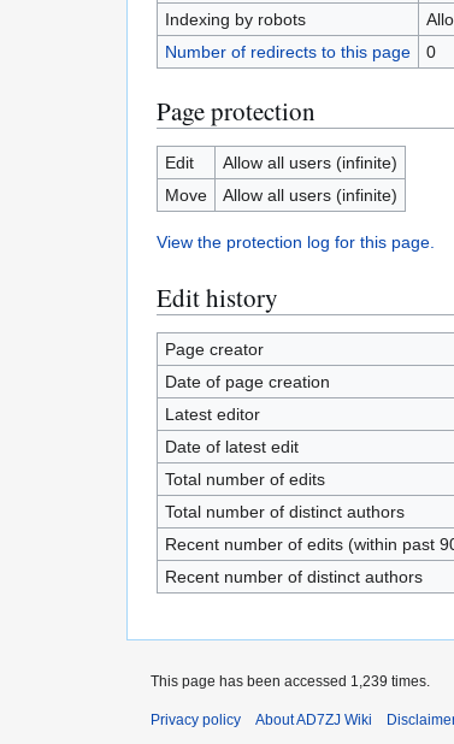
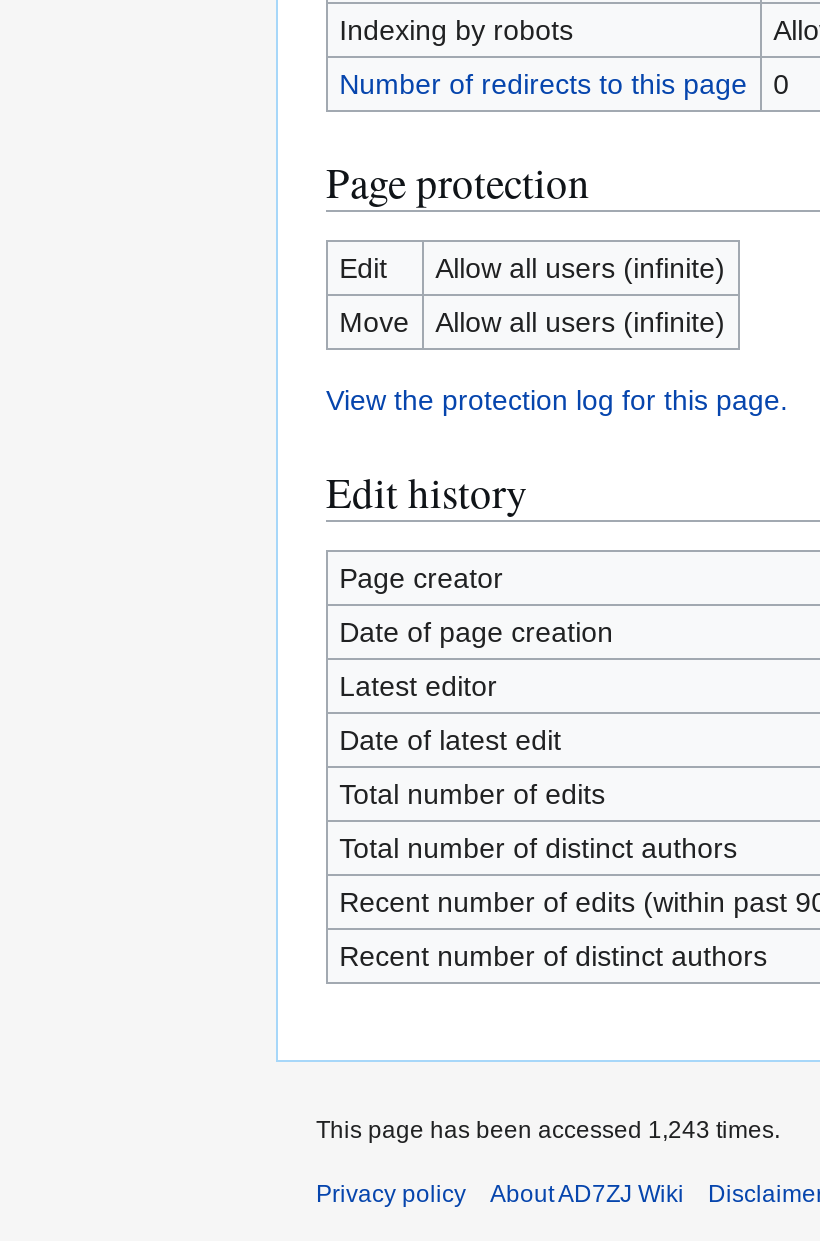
[151,673,430,690] This page has been accessed 1,239 times. -> [316,1116,780,1144] This page has been accessed 1,243 times.

